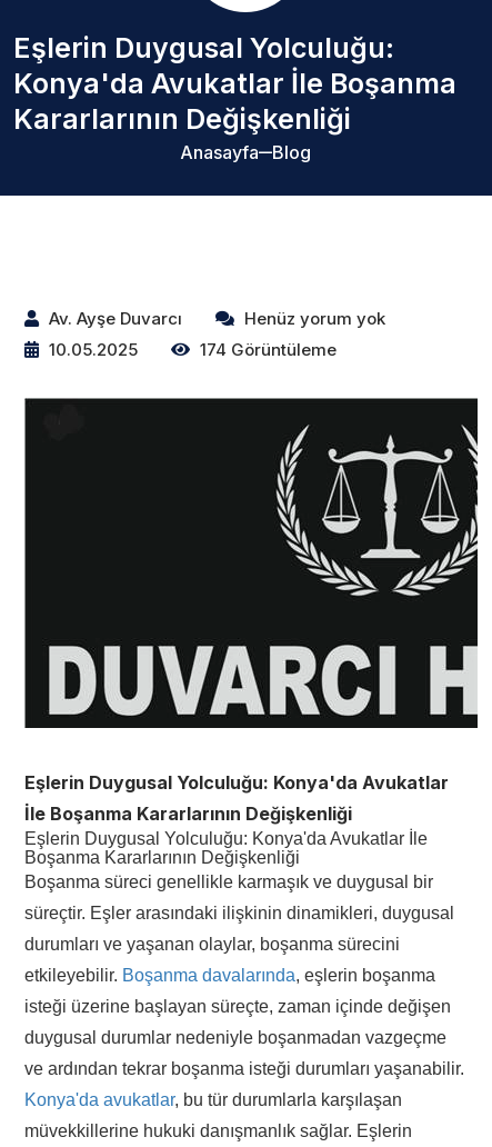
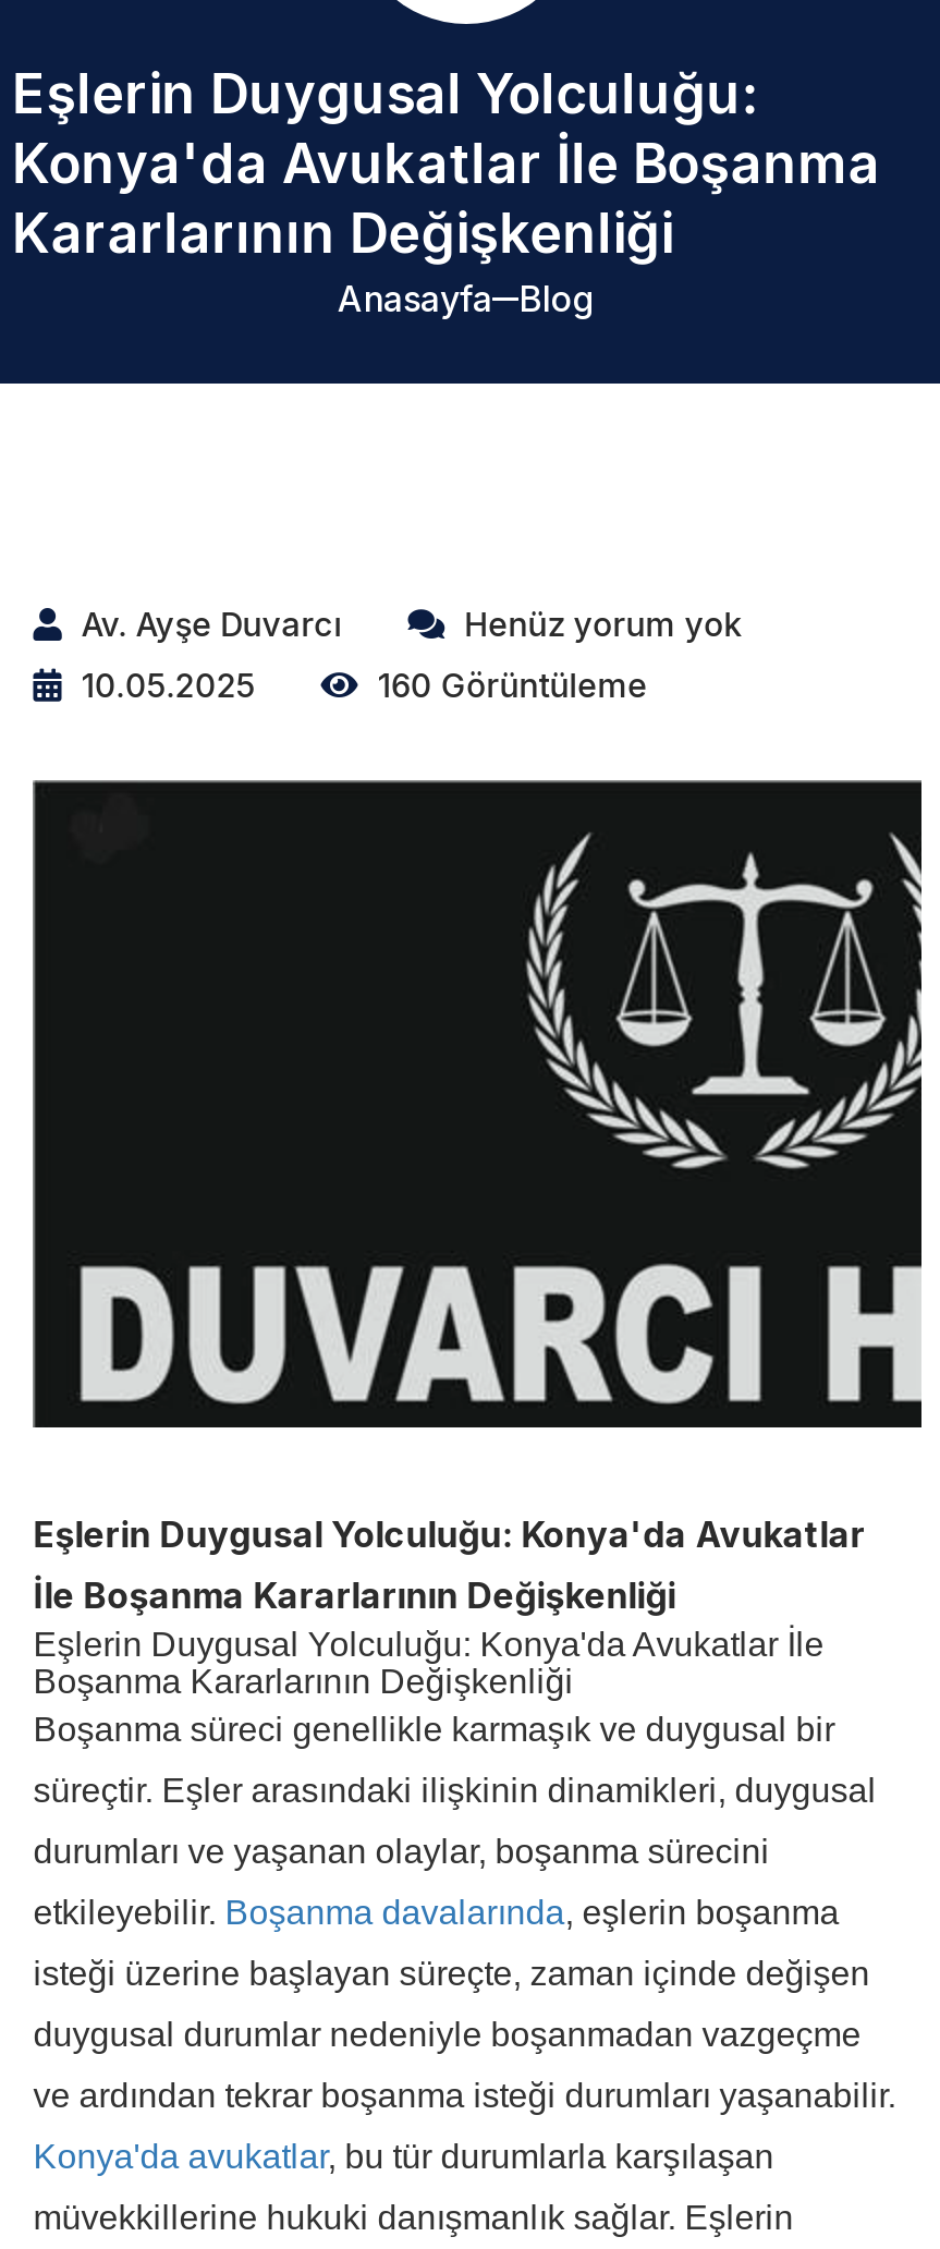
[196,339,337,360] 174 Görüntüleme -> [369,665,647,706] 160 Görüntüleme

